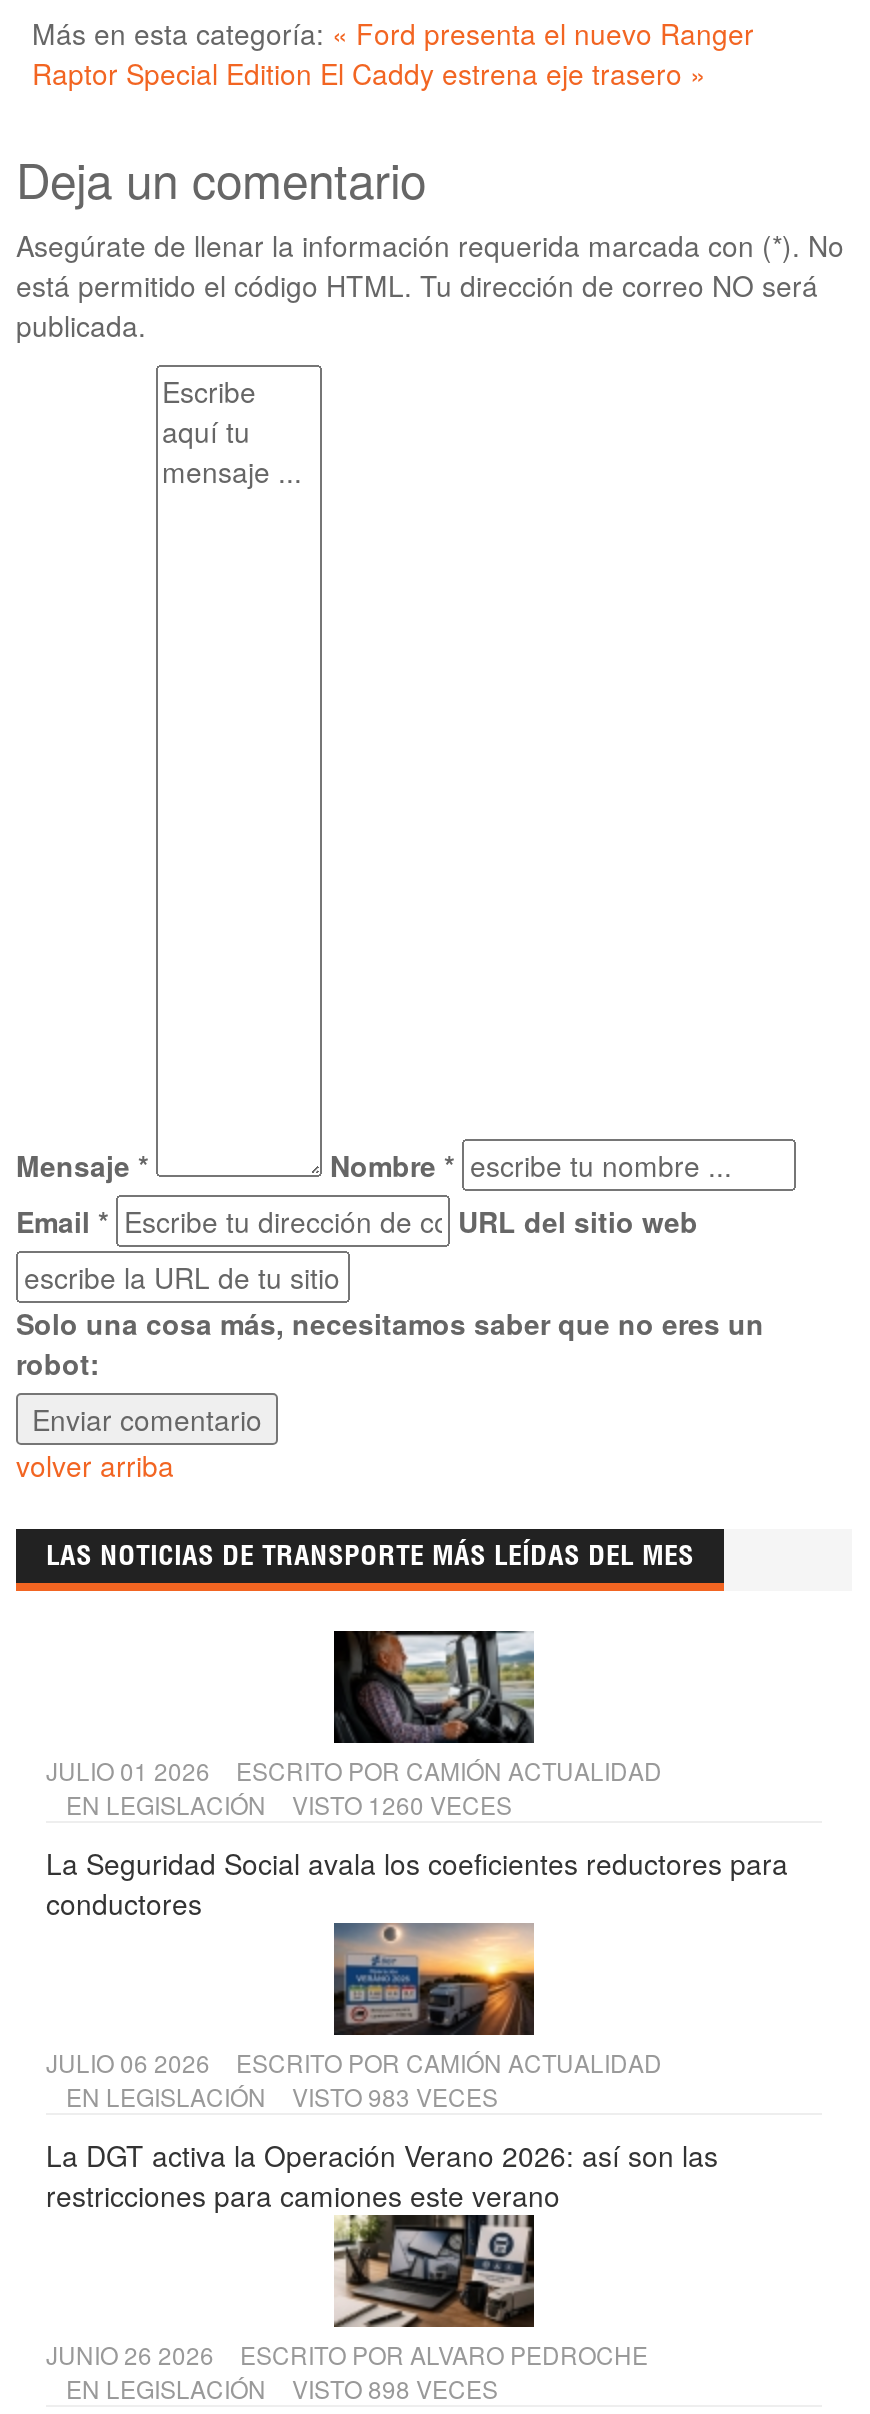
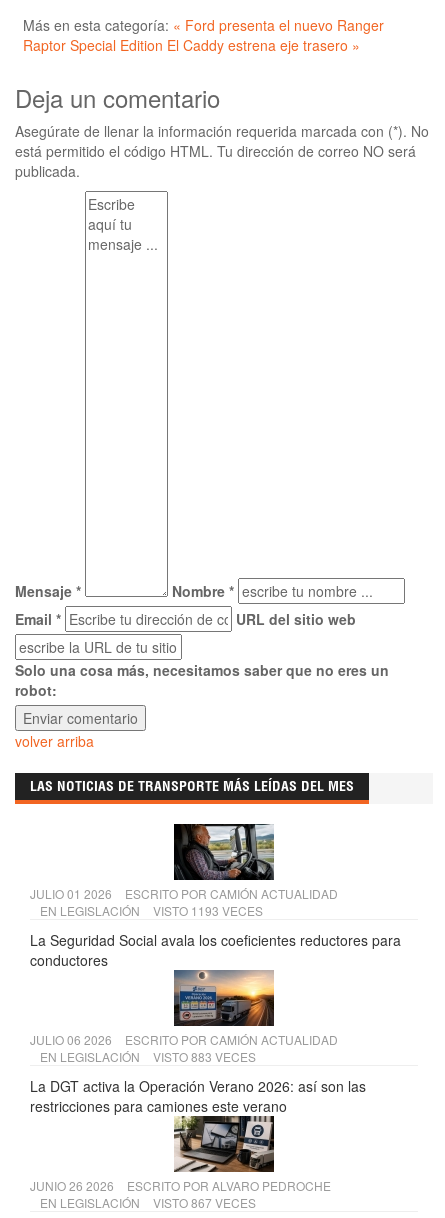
[66,1787,512,1821] EN LEGISLACIÓN VISTO 1260 VECES -> [40,902,263,919] EN LEGISLACIÓN VISTO 1193 VECES
[66,2079,498,2113] EN LEGISLACIÓN VISTO 983 VECES -> [40,1048,256,1065] EN LEGISLACIÓN VISTO 883 VECES
[66,2371,498,2405] EN LEGISLACIÓN VISTO 898 VECES -> [40,1194,256,1211] EN LEGISLACIÓN VISTO 867 VECES

